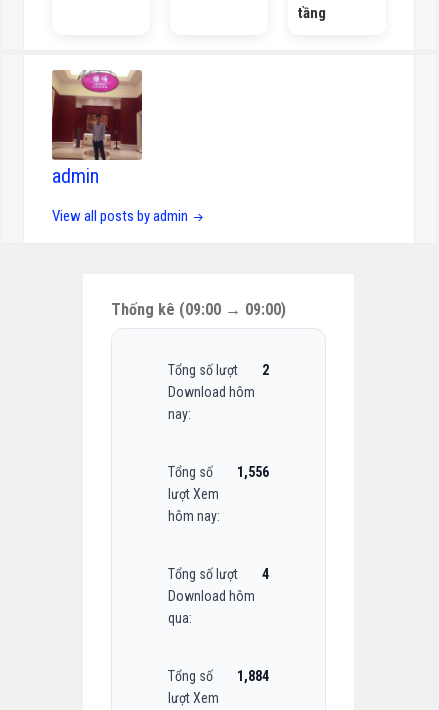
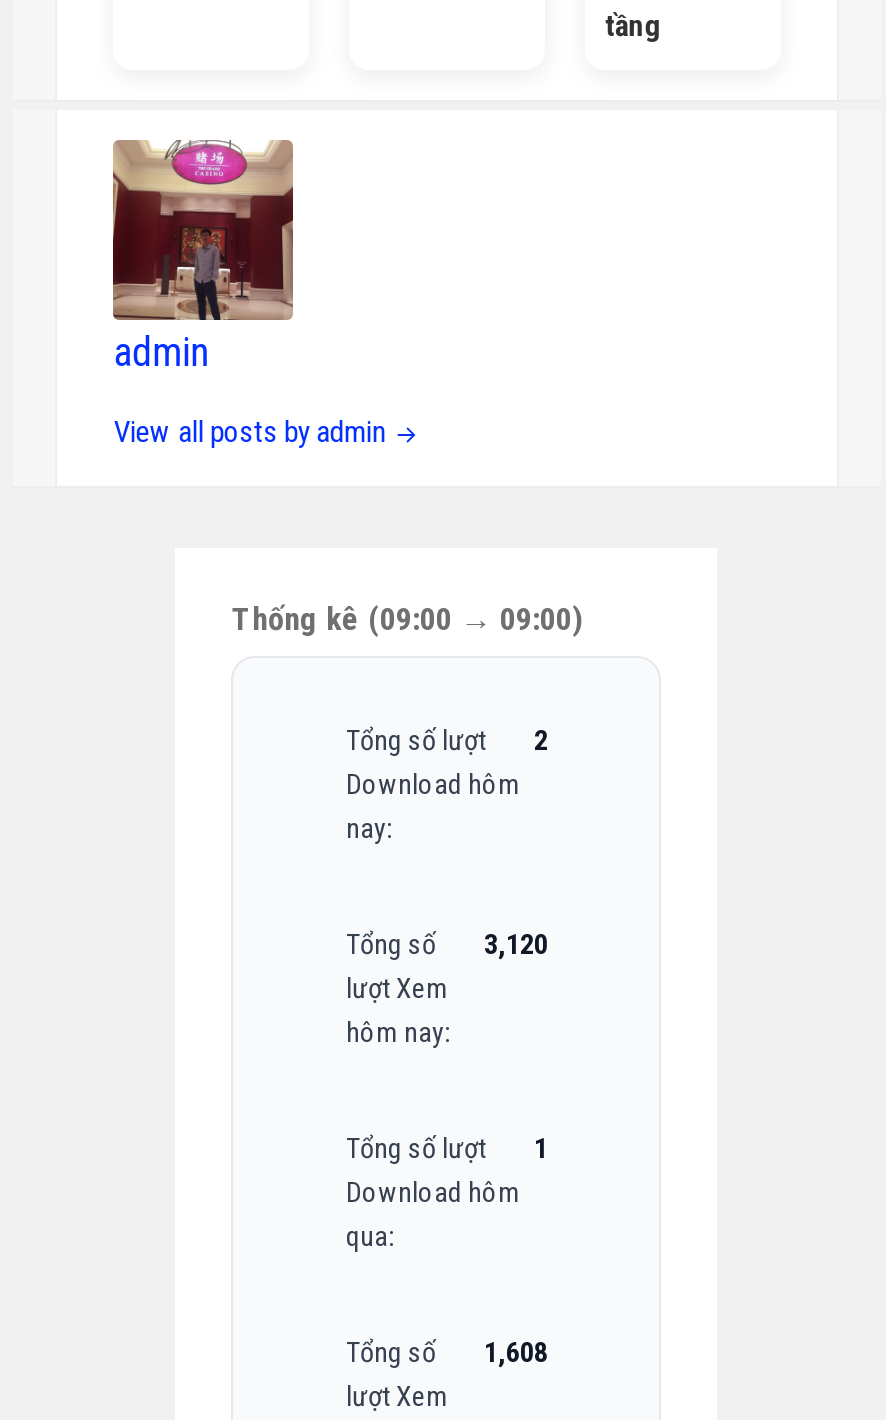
[168,464,269,480] Tổng số 1,556 -> [346,928,548,960] Tổng số 3,120
[168,566,269,582] Tổng số lượt 4 -> [346,1132,548,1164] Tổng số lượt 1
[168,668,269,684] Tổng số 1,884 -> [346,1336,548,1368] Tổng số 1,608

